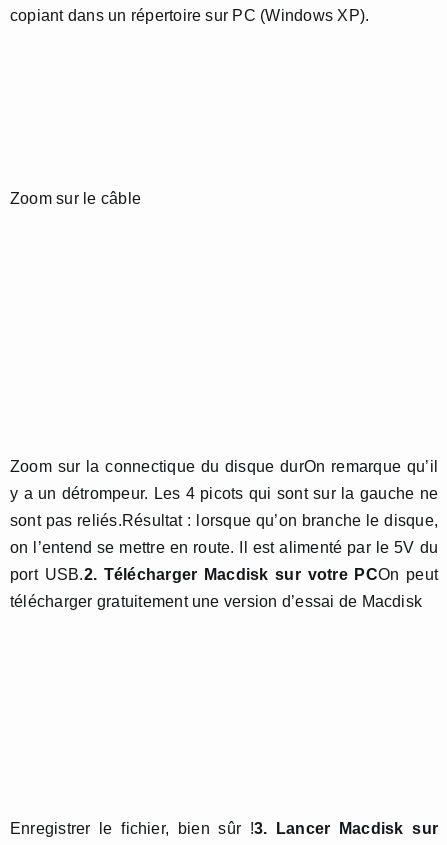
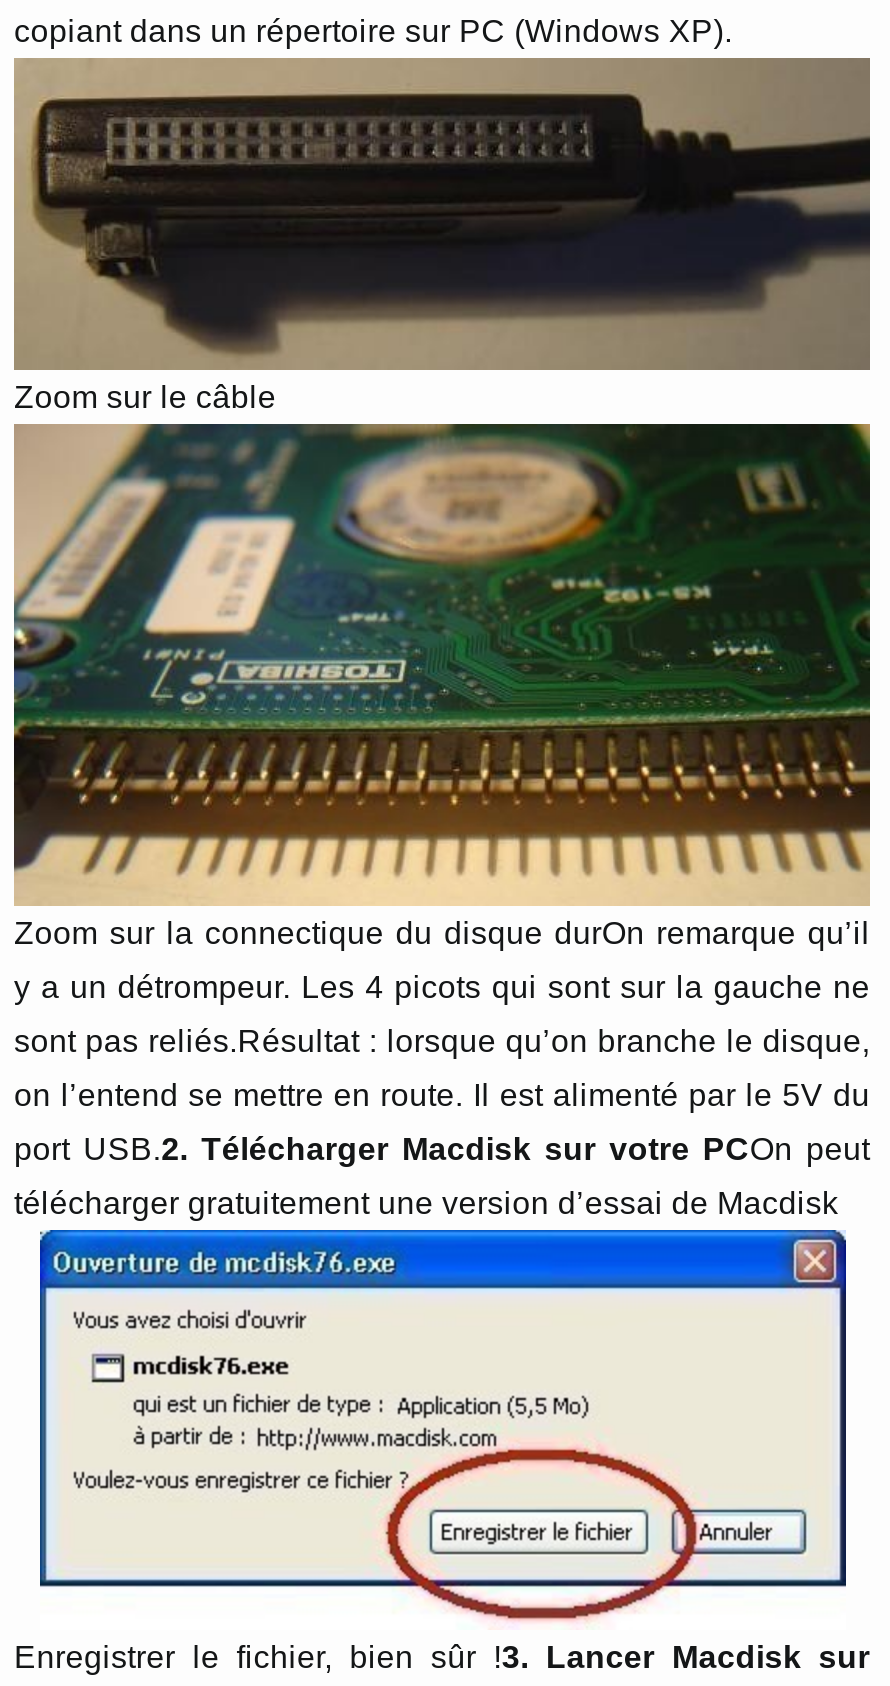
none -> [12,56,872,372] [image]
none -> [12,422,872,908] [image]
none -> [38,1228,848,1622] [image]

